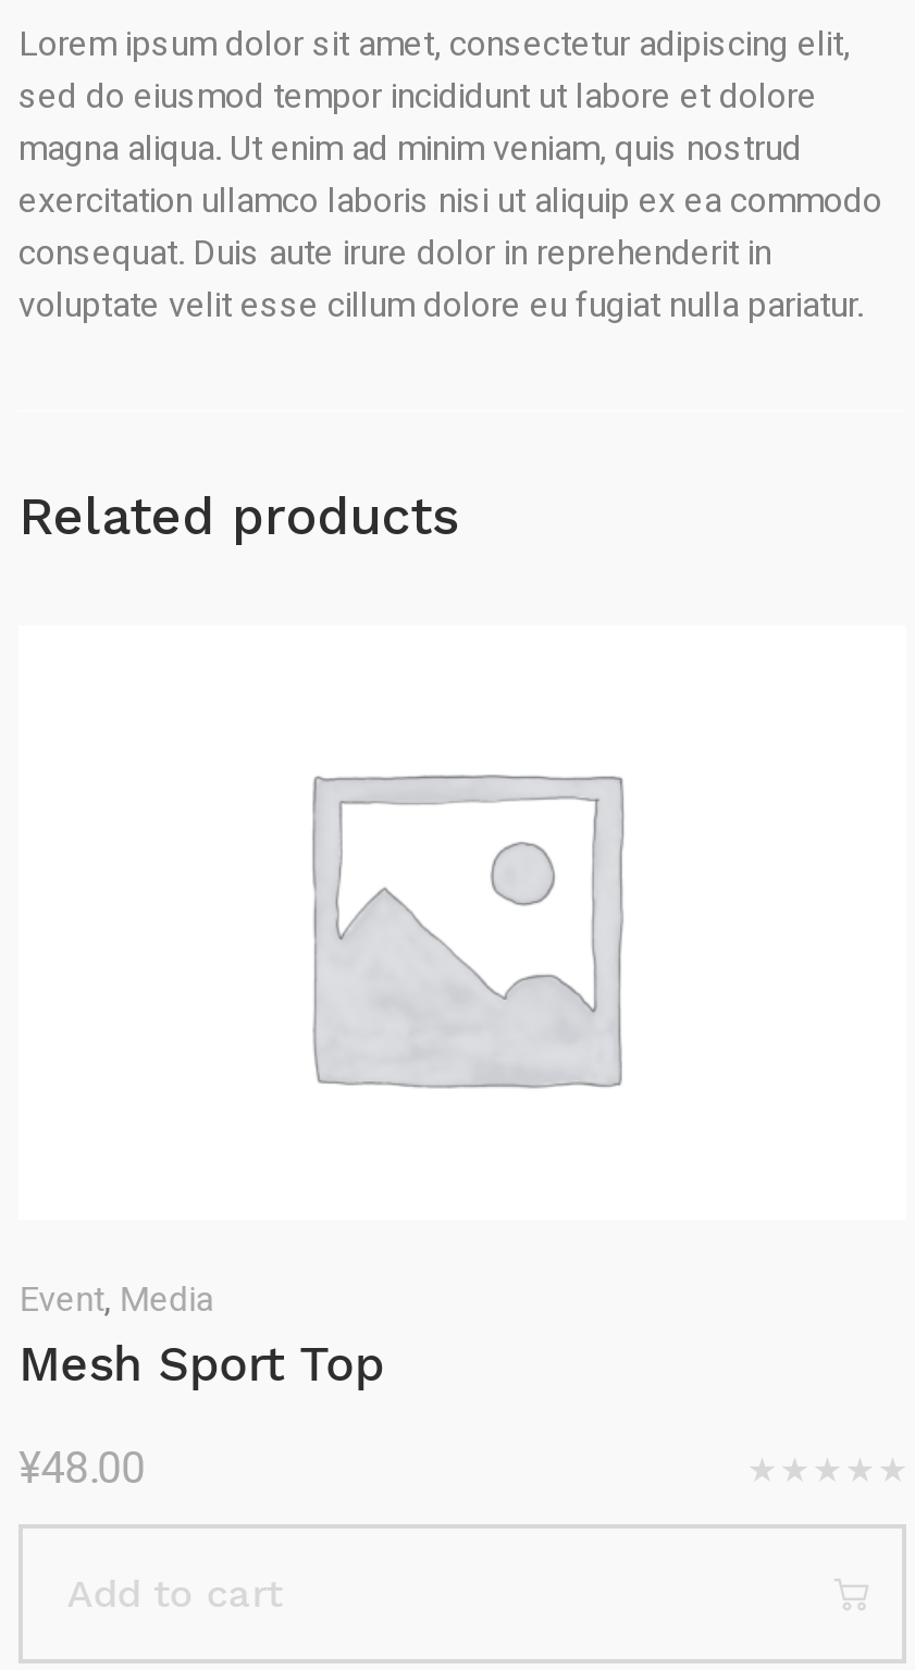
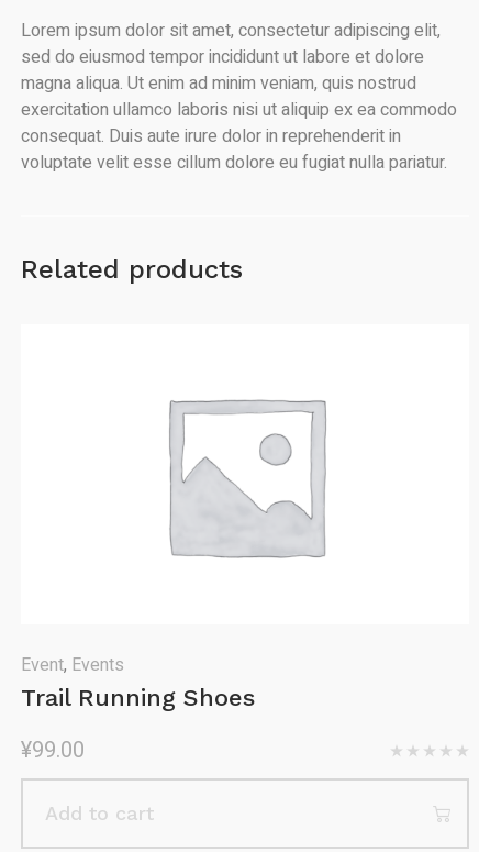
[19,1273,384,1391] Event, Media | Mesh Sport Top -> [21,652,255,712] Event, Events | Trail Running Shoes
[19,1437,145,1500] ¥48.00 -> [21,735,85,766] ¥99.00

